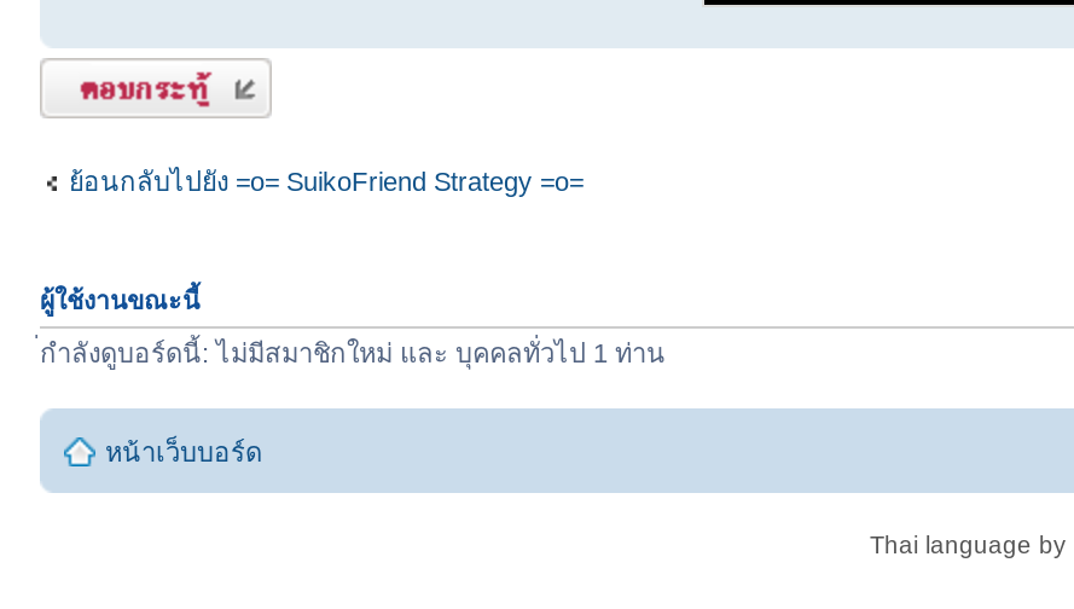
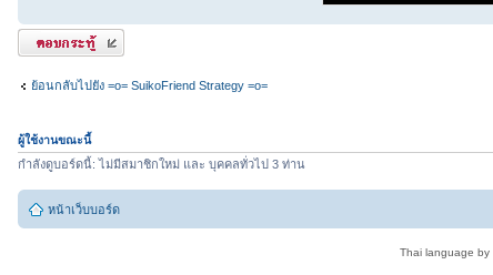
[40,337,666,366] ่กำลังดูบอร์ดนี้: ไม่มีสมาชิกใหม่ และ บุคคลทั่วไป 1 ท่าน -> [18,157,305,170] กำลังดูบอร์ดนี้: ไม่มีสมาชิกใหม่ และ บุคคลทั่วไป 3 ท่าน

